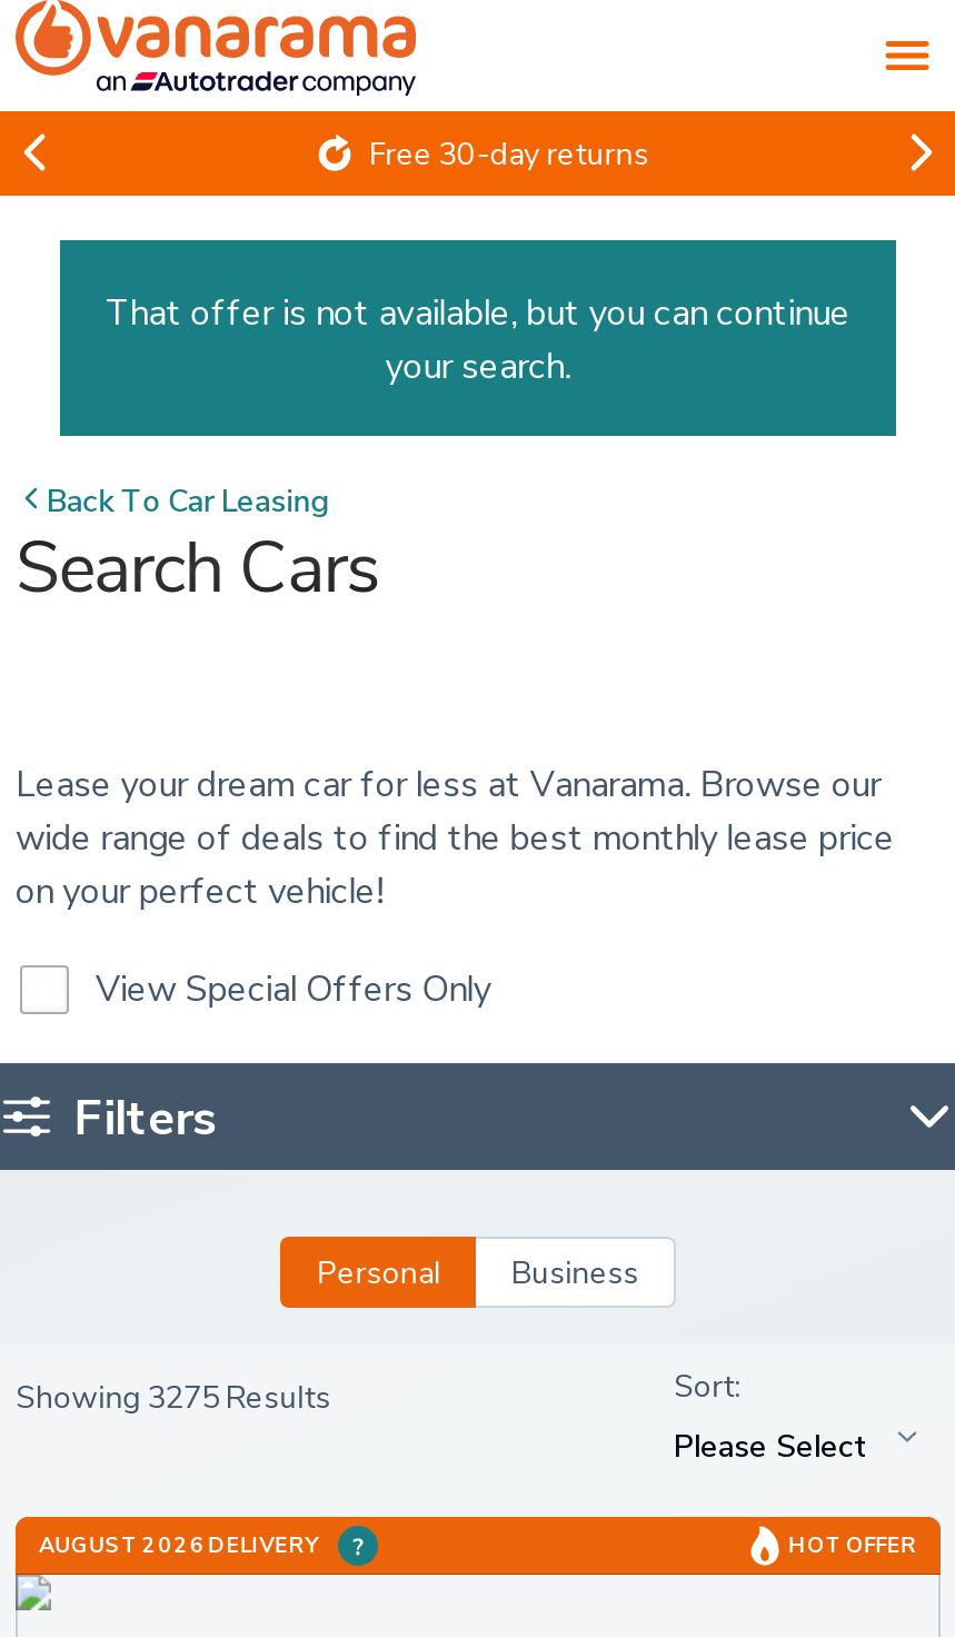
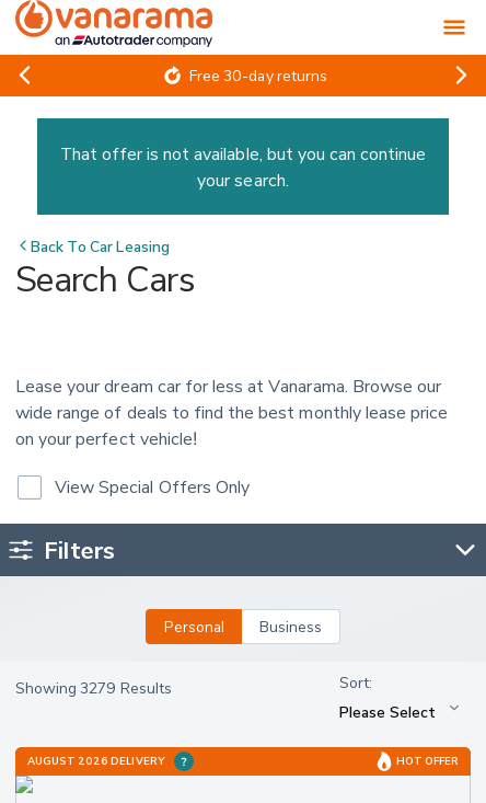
[16,1377,331,1415] Showing 3275 Results -> [15,678,172,697] Showing 3279 Results

